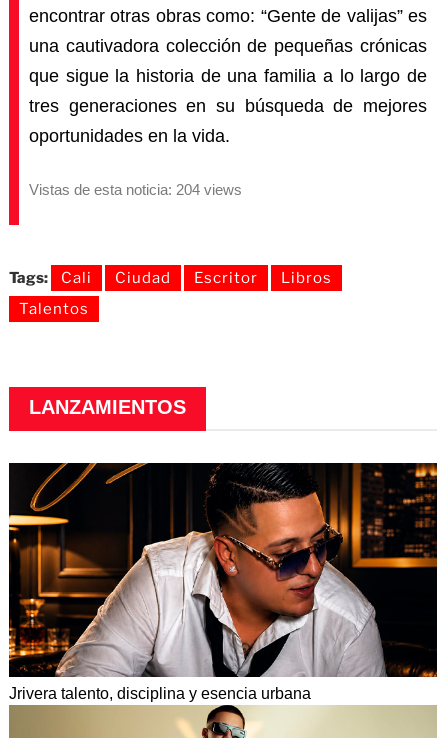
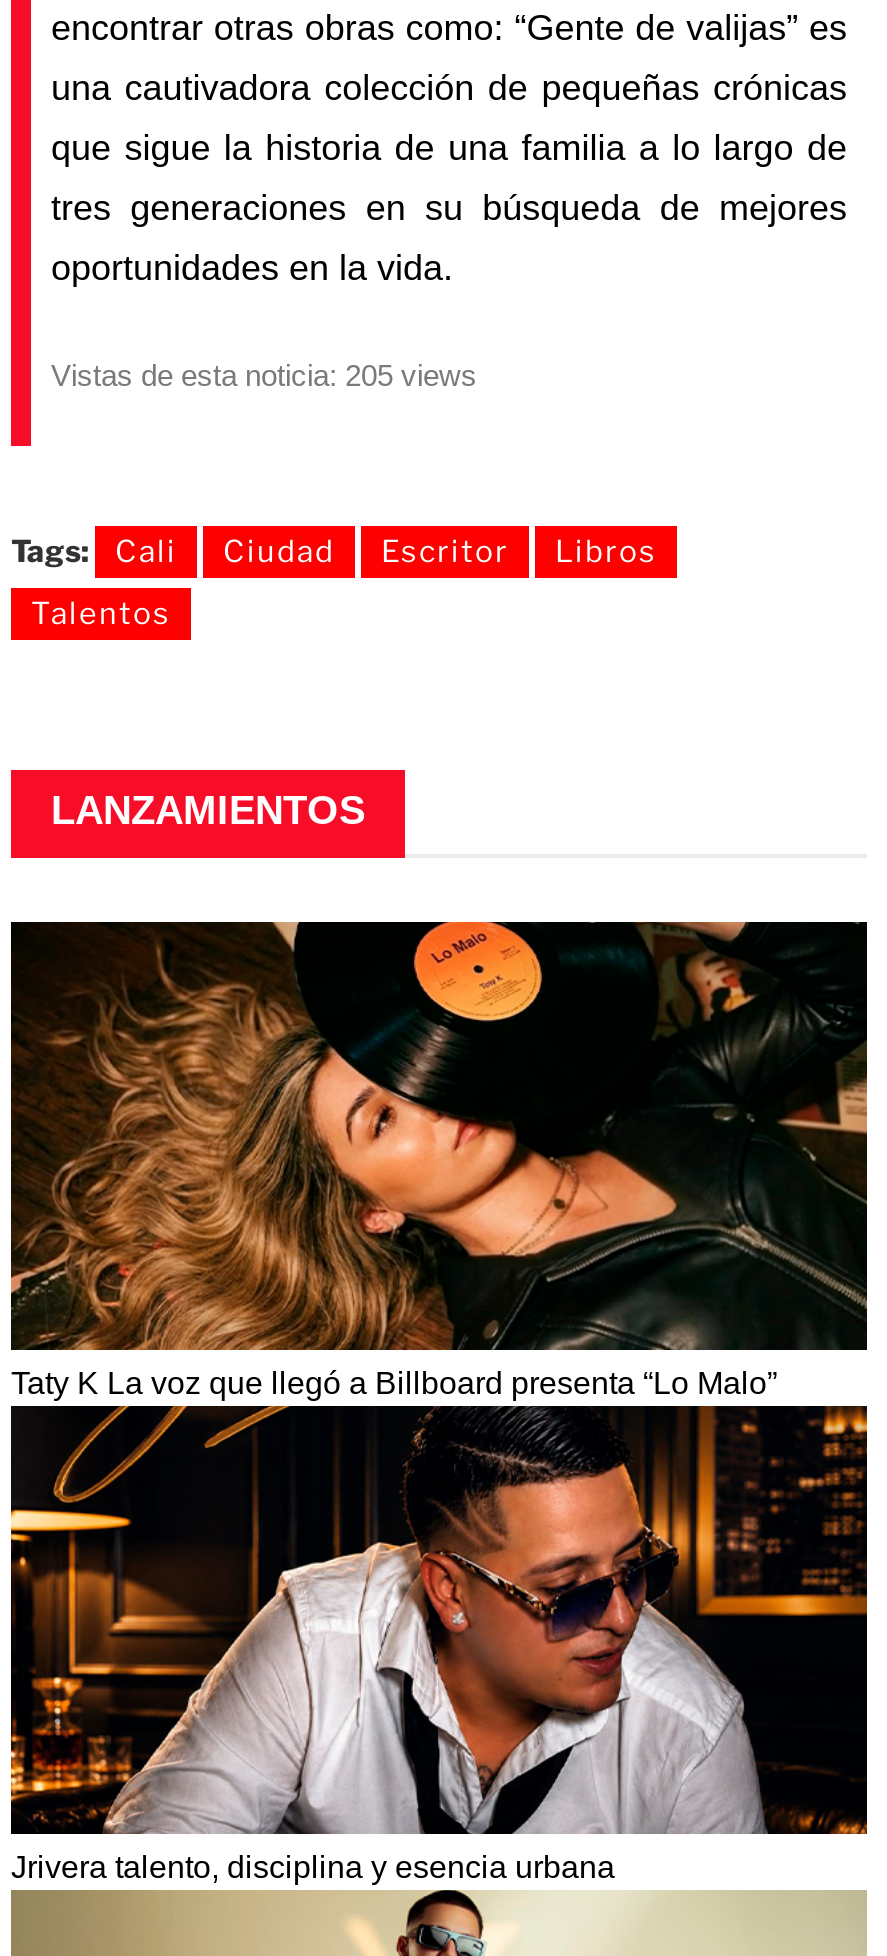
[29,181,242,198] Vistas de esta noticia: 204 views -> [51,359,477,393] Vistas de esta noticia: 205 views
none -> [9,920,869,1401] [image] | Taty K La voz que llegó a Billboard presenta “Lo Malo”

